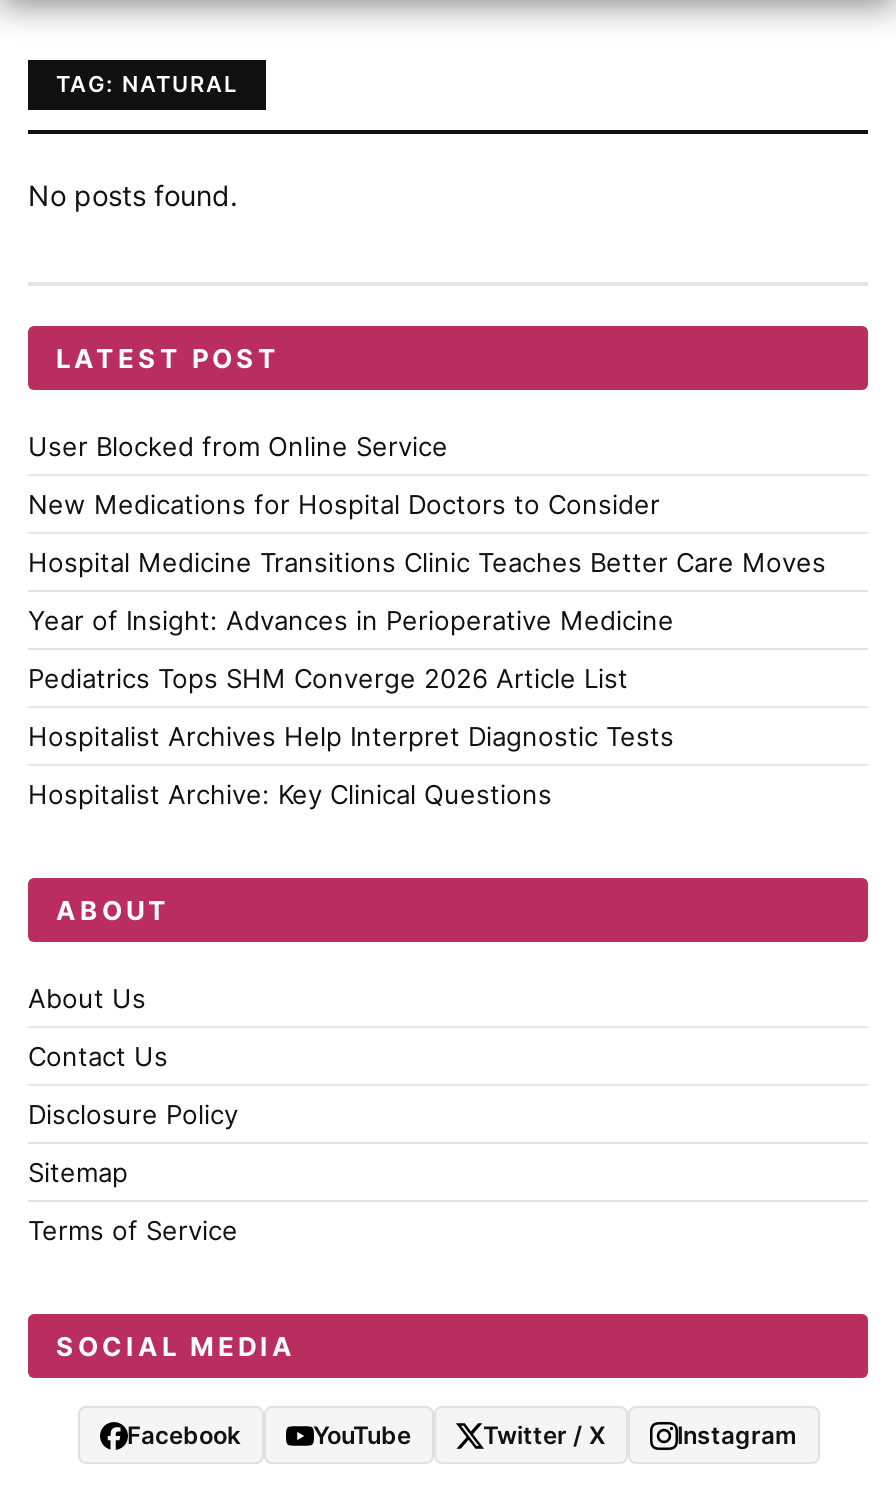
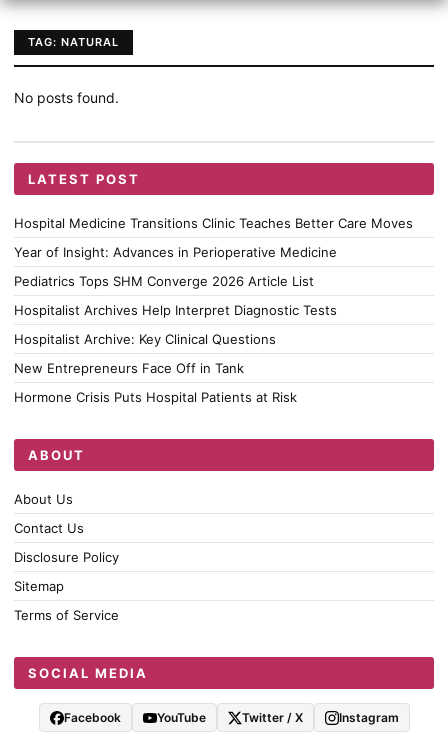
[28,430,660,520] User Blocked from Online Service | New Medications for Hospital Doctors to Consider -> none
moved [28,546,826,810] -> [14,215,413,347]: Hospital Medicine Transitions Clinic Teaches Better Care Moves | Year of Insight: Advances in Perioperative Medicine | Pediatrics Tops SHM Converge 2026 Article List | Hospitalist Archives Help Interpret Diagnostic Tests | Hospitalist Archive: Key Clinical Questions
none -> [14,360,297,405] New Entrepreneurs Face Off in Tank | Hormone Crisis Puts Hospital Patients at Risk

